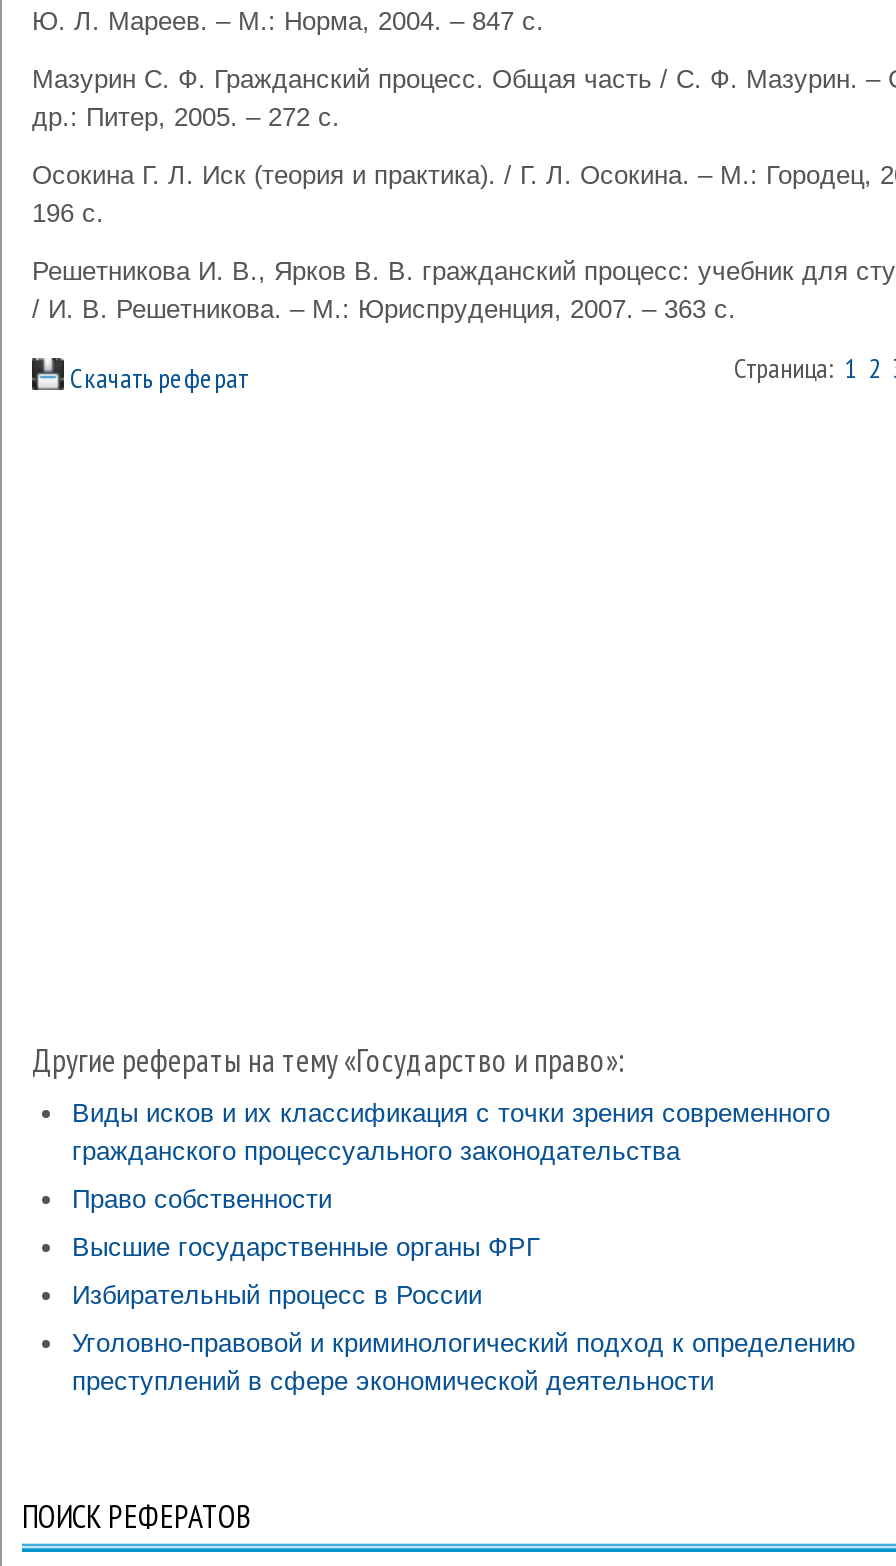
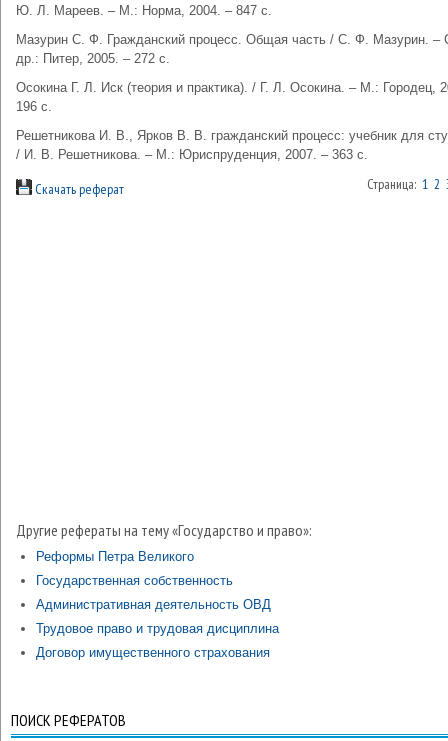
[72,1098,830,1166] Виды исков и их классификация с точки зрения современного | гражданского процессуального законодательства -> [36,549,194,564] Реформы Петра Великого
[72,1184,332,1214] Право собственности -> [36,573,233,588] Государственная собственность
[72,1232,540,1262] Высшие государственные органы ФРГ -> [36,597,271,612] Административная деятельность ОВД
[72,1280,482,1310] Избирательный процесс в России -> [36,621,279,636] Трудовое право и трудовая дисциплина
[72,1328,856,1396] Уголовно-правовой и криминологический подход к определению | преступлений в сфере экономической деятельности -> [36,645,270,660] Договор имущественного страхования

